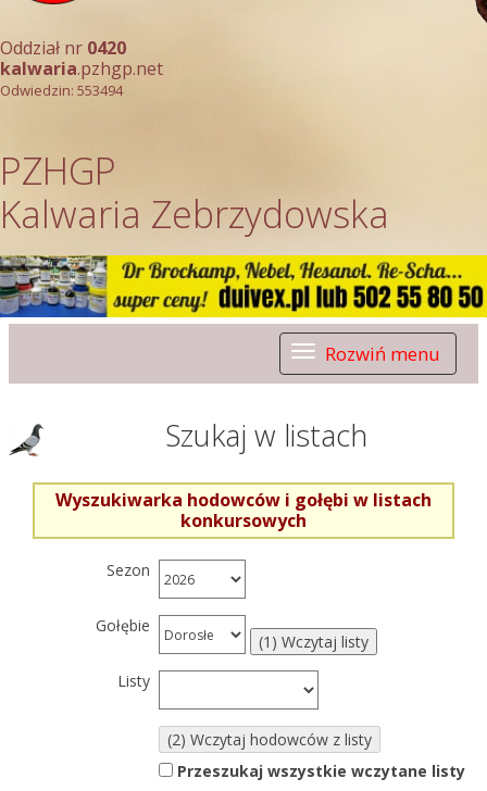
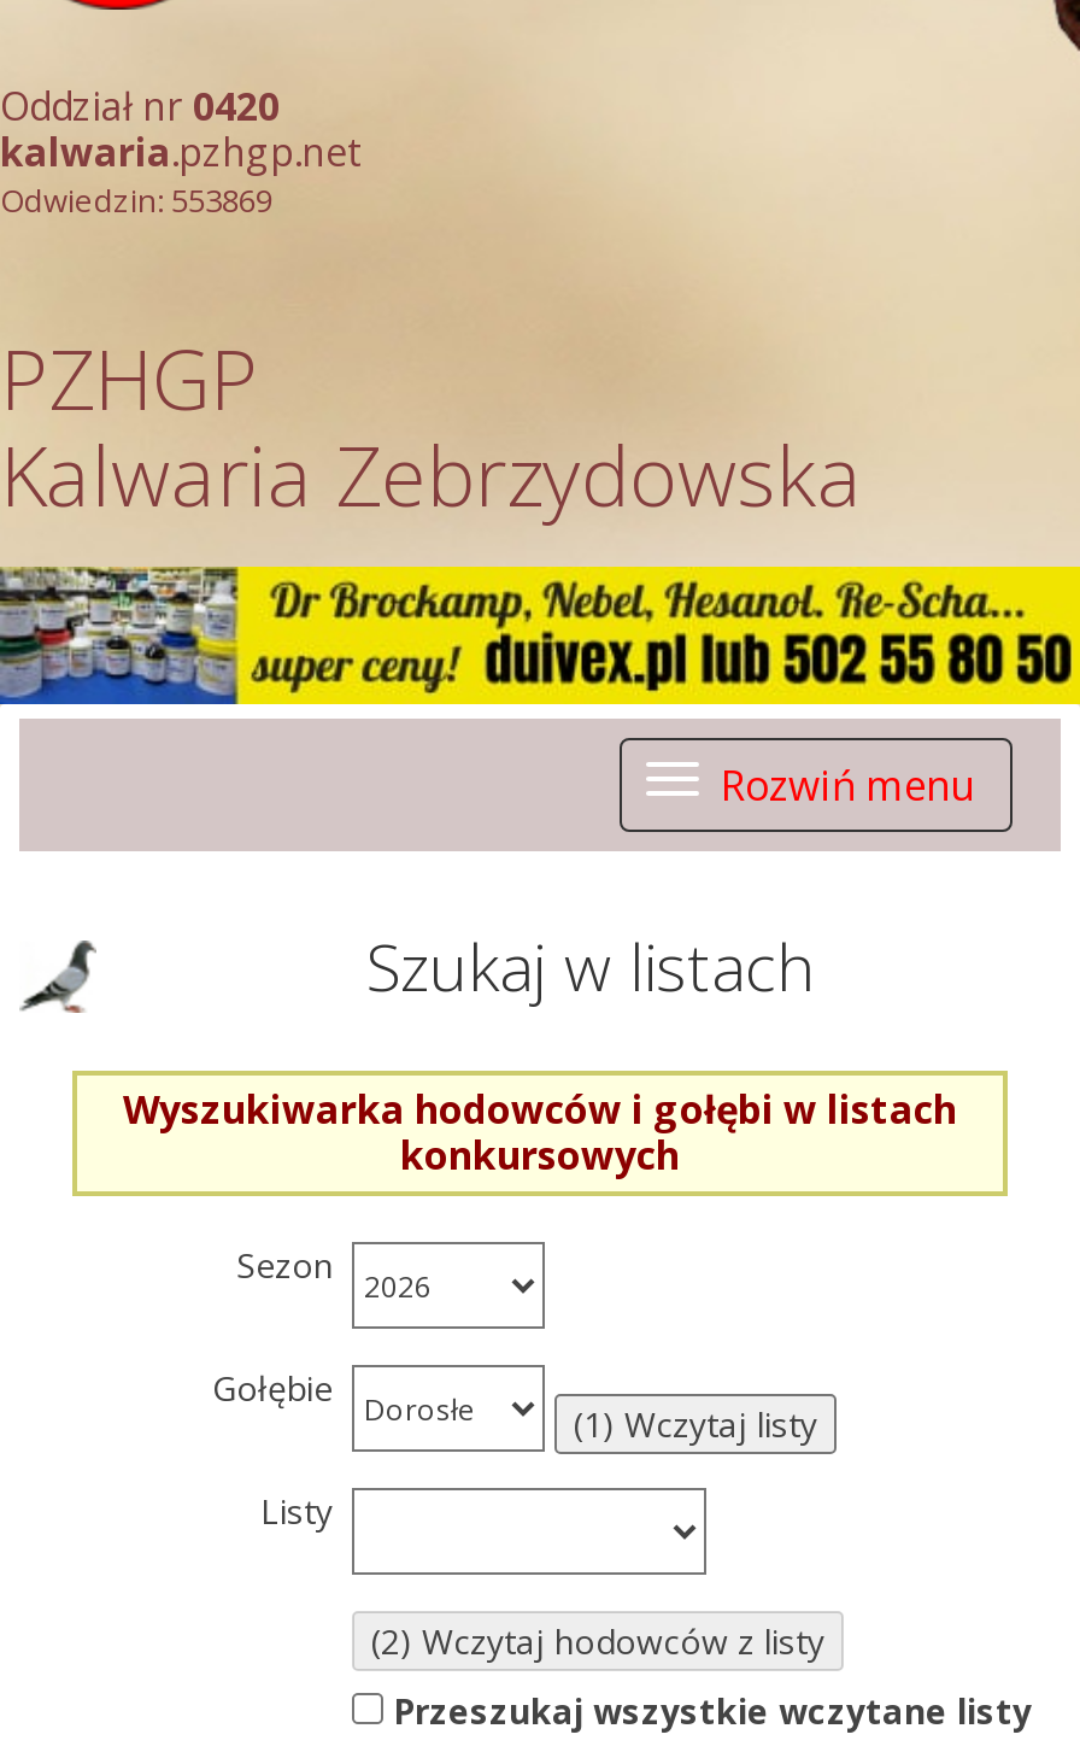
[0,80,123,100] Odwiedzin: 553494 -> [0,178,272,222] Odwiedzin: 553869

